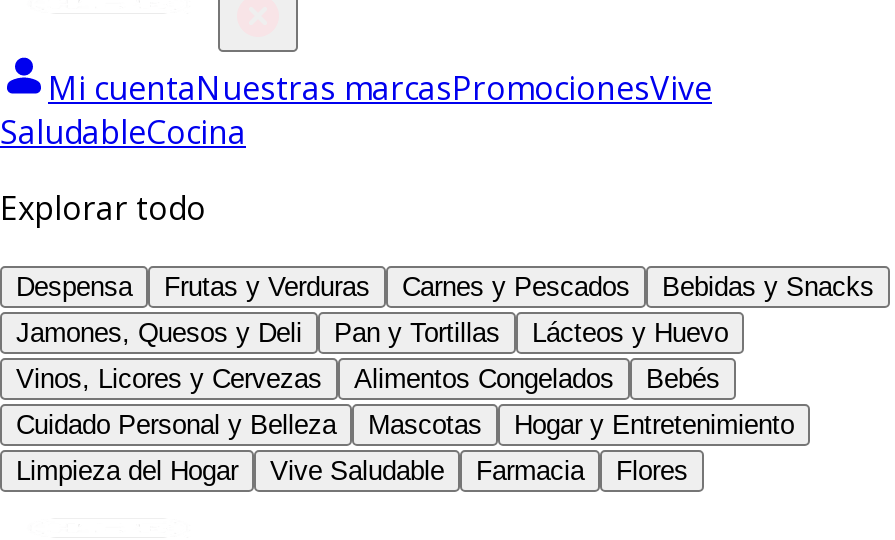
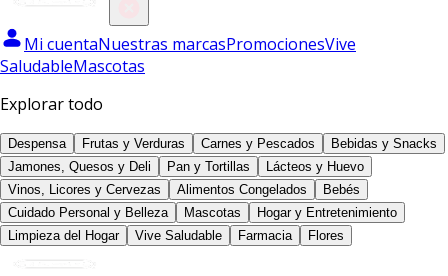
[0,110,246,154] SaludableCocina -> [0,55,145,77] SaludableMascotas

